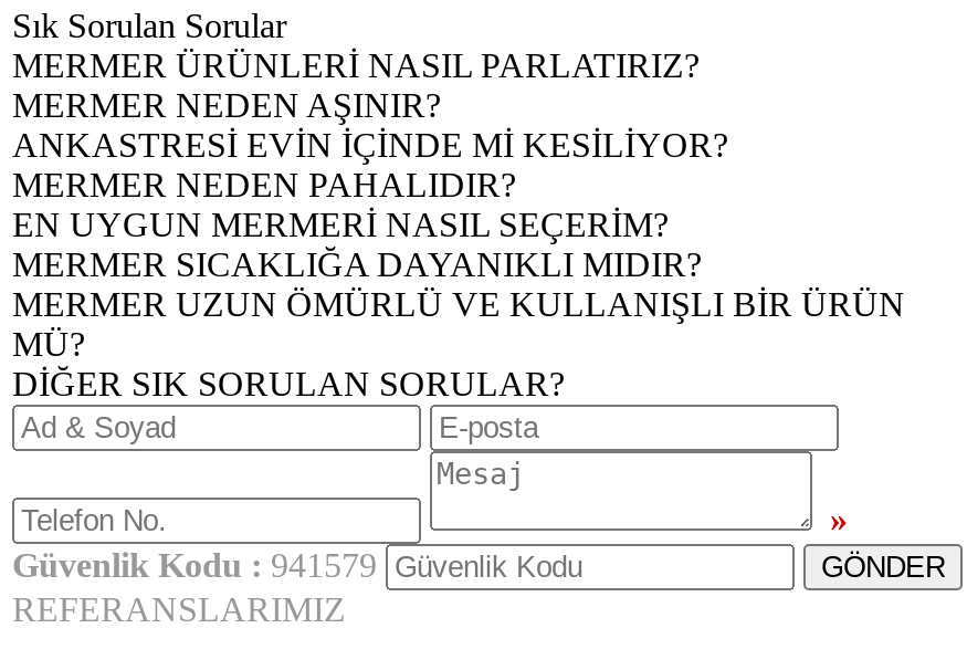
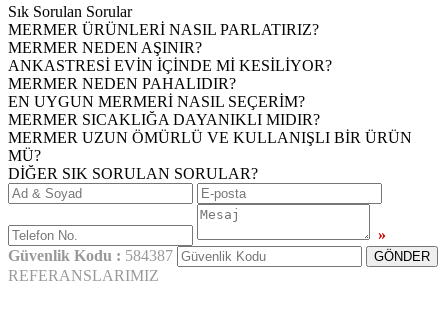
[12,546,377,584] Güvenlik Kodu :941579 -> [8,247,173,264] Güvenlik Kodu :584387

